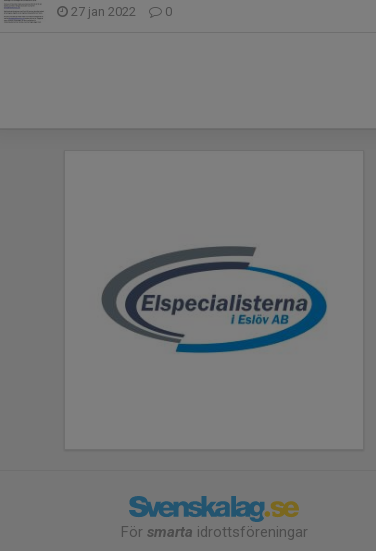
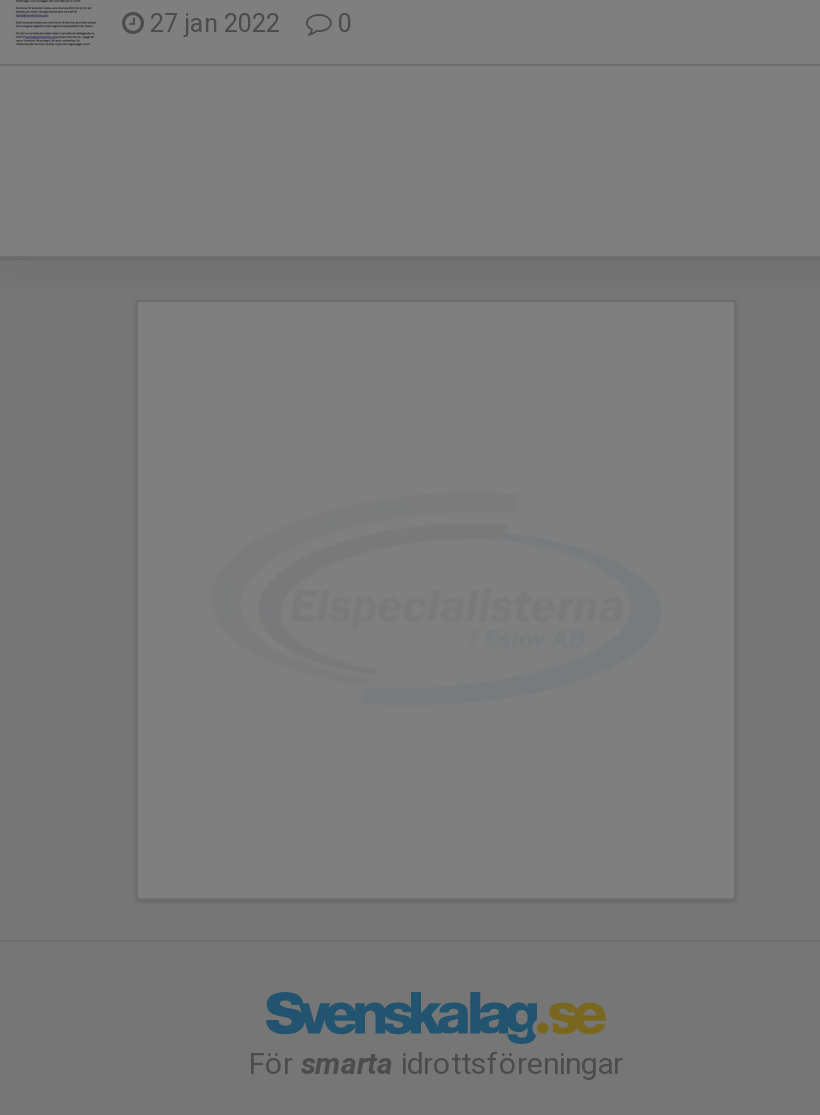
[100,245,328,354] [image] -> none

